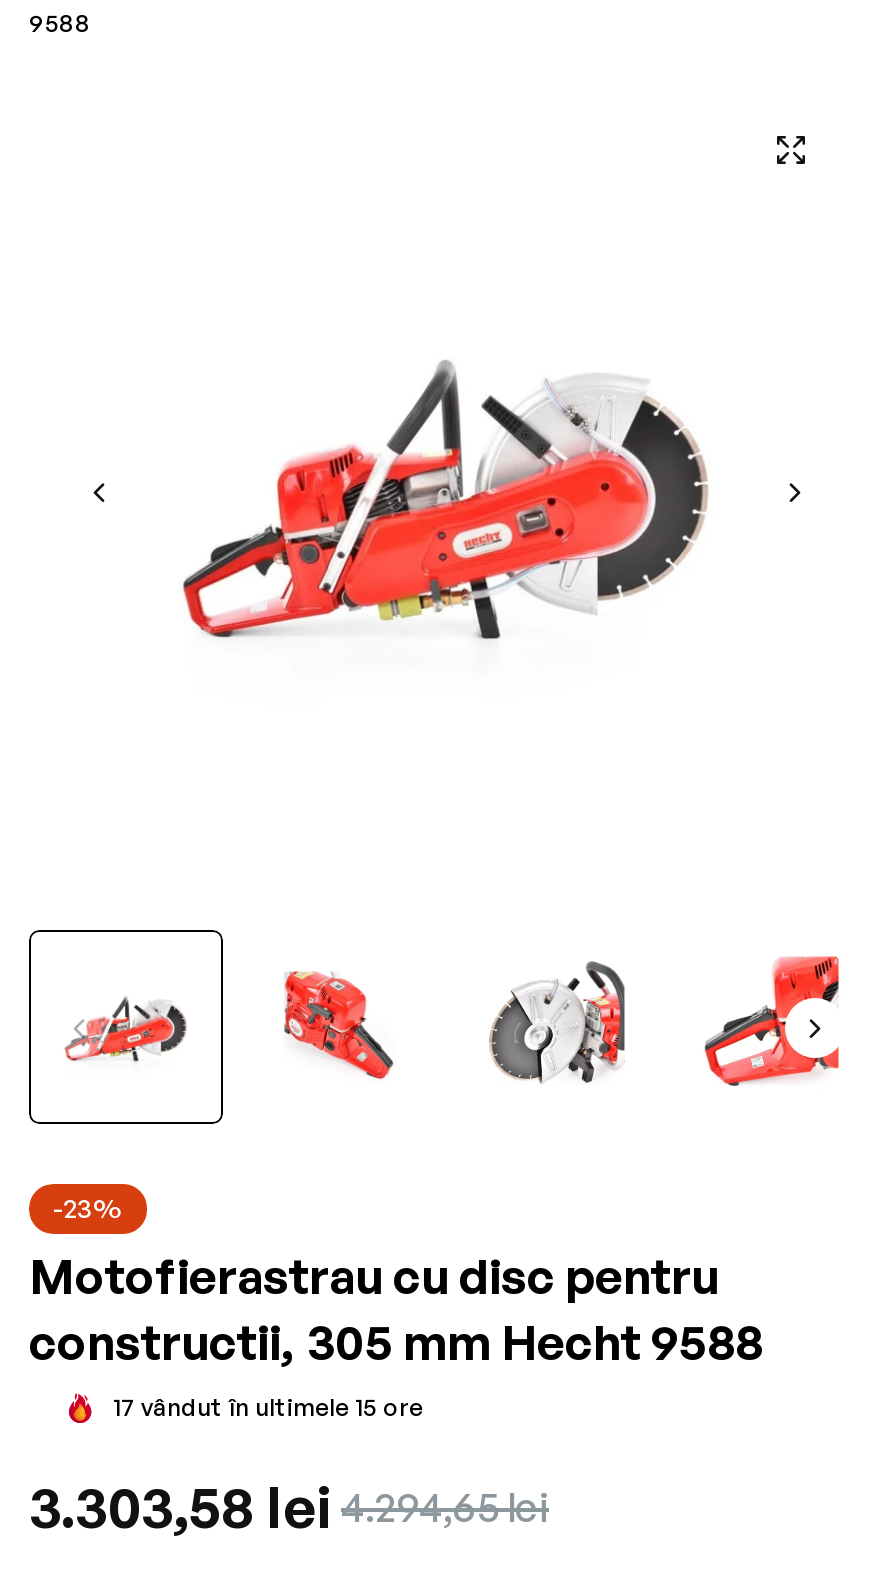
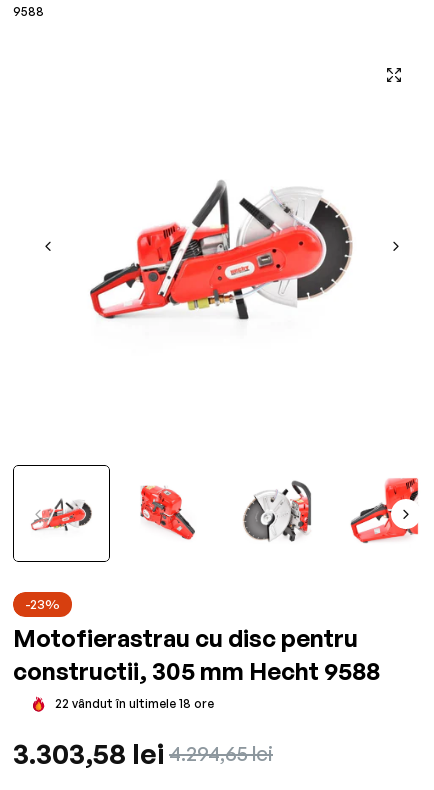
[113,1392,423,1422] 17 vândut în ultimele 15 ore -> [55,696,214,711] 22 vândut în ultimele 18 ore

